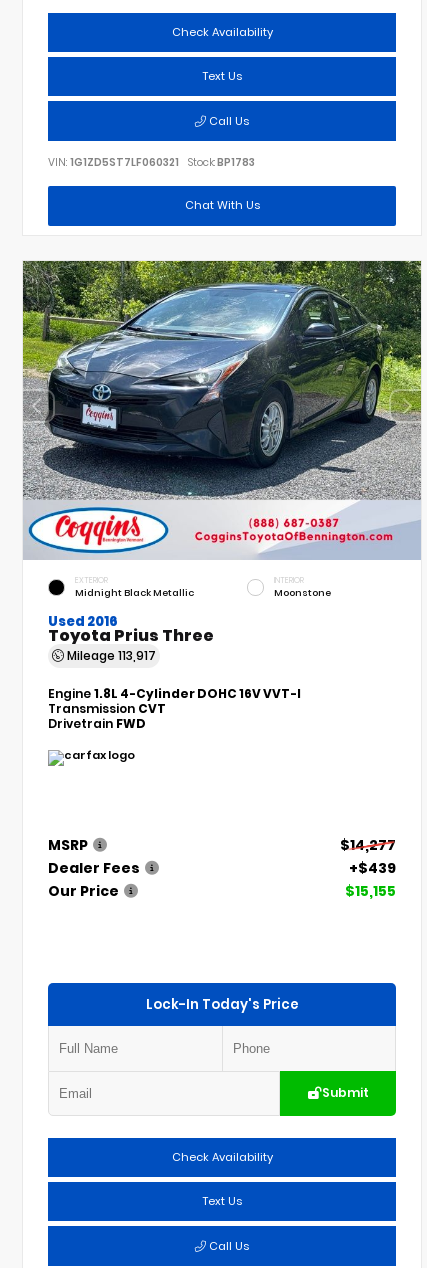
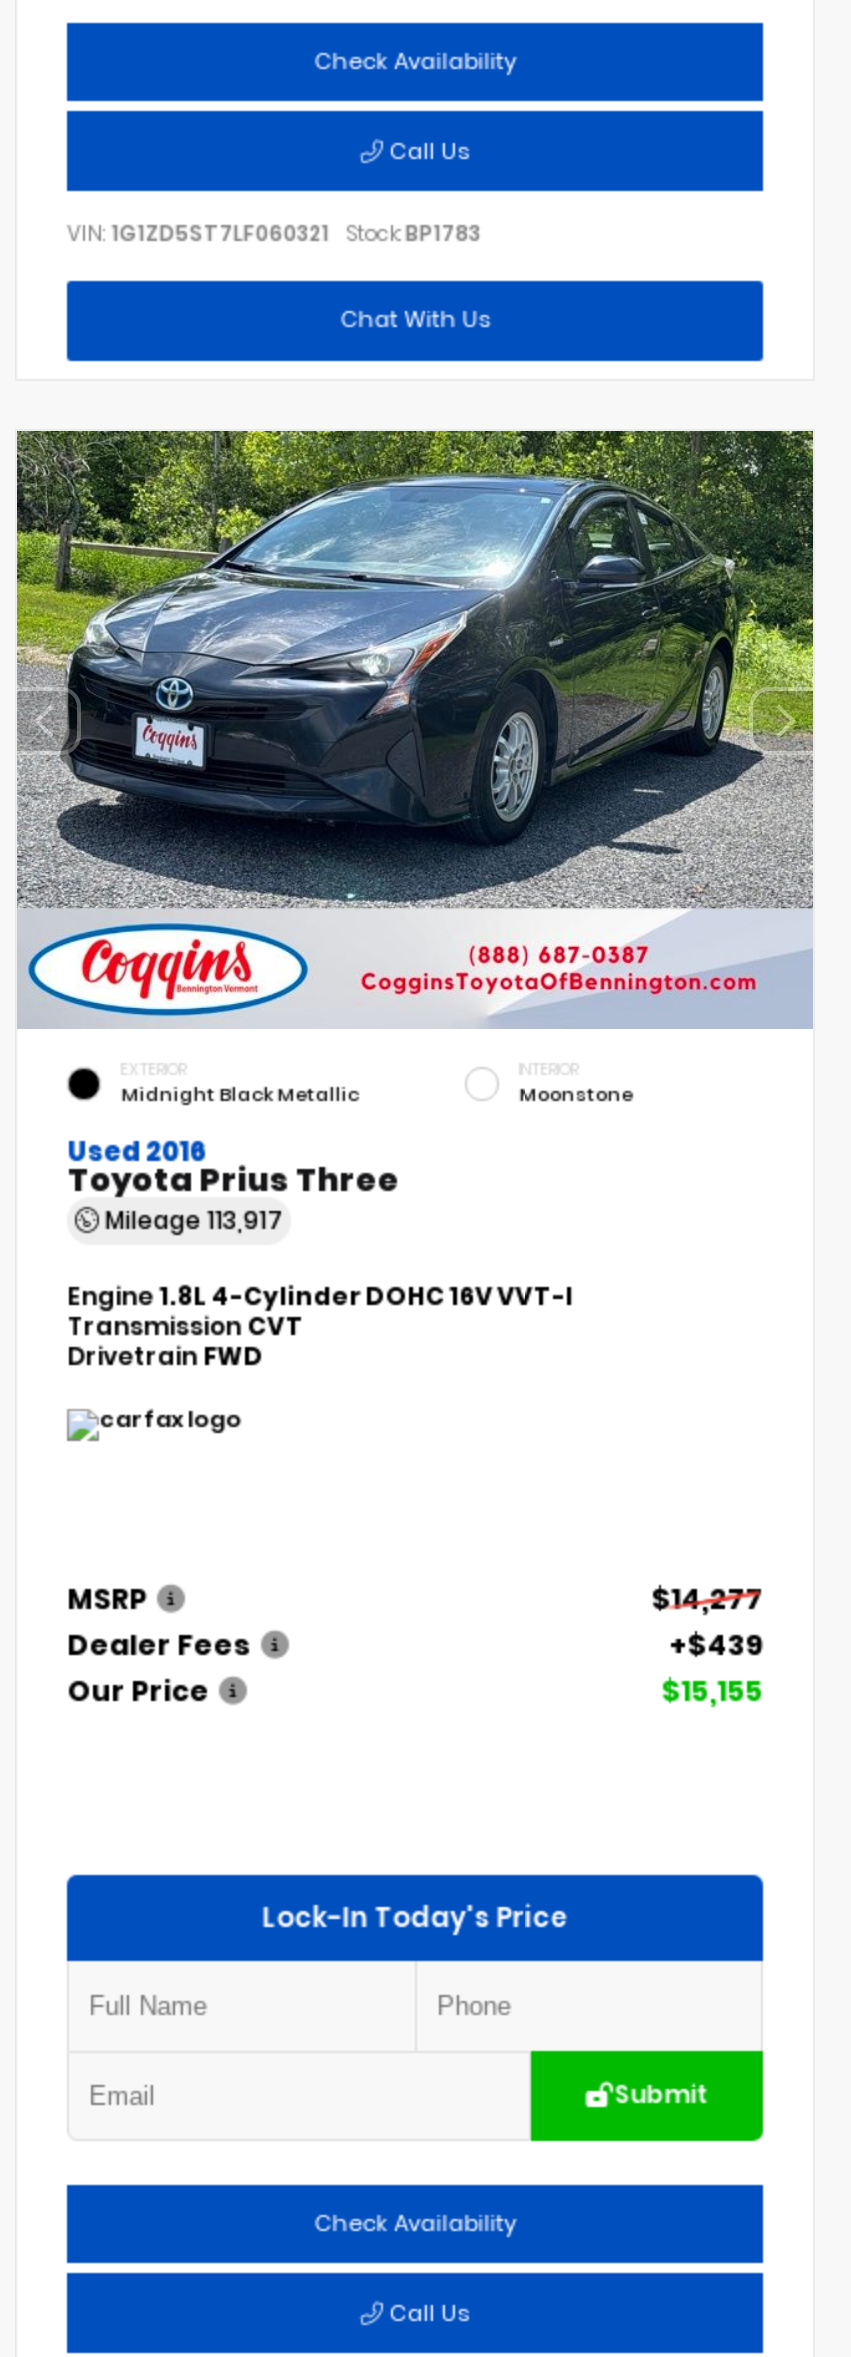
[202,67,242,83] Text Us -> none
[202,1192,242,1208] Text Us -> none

